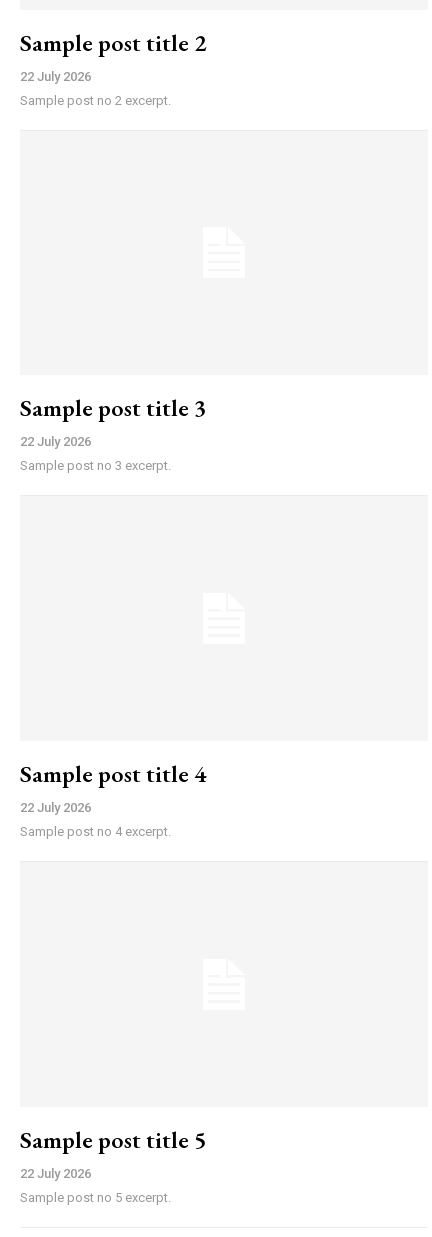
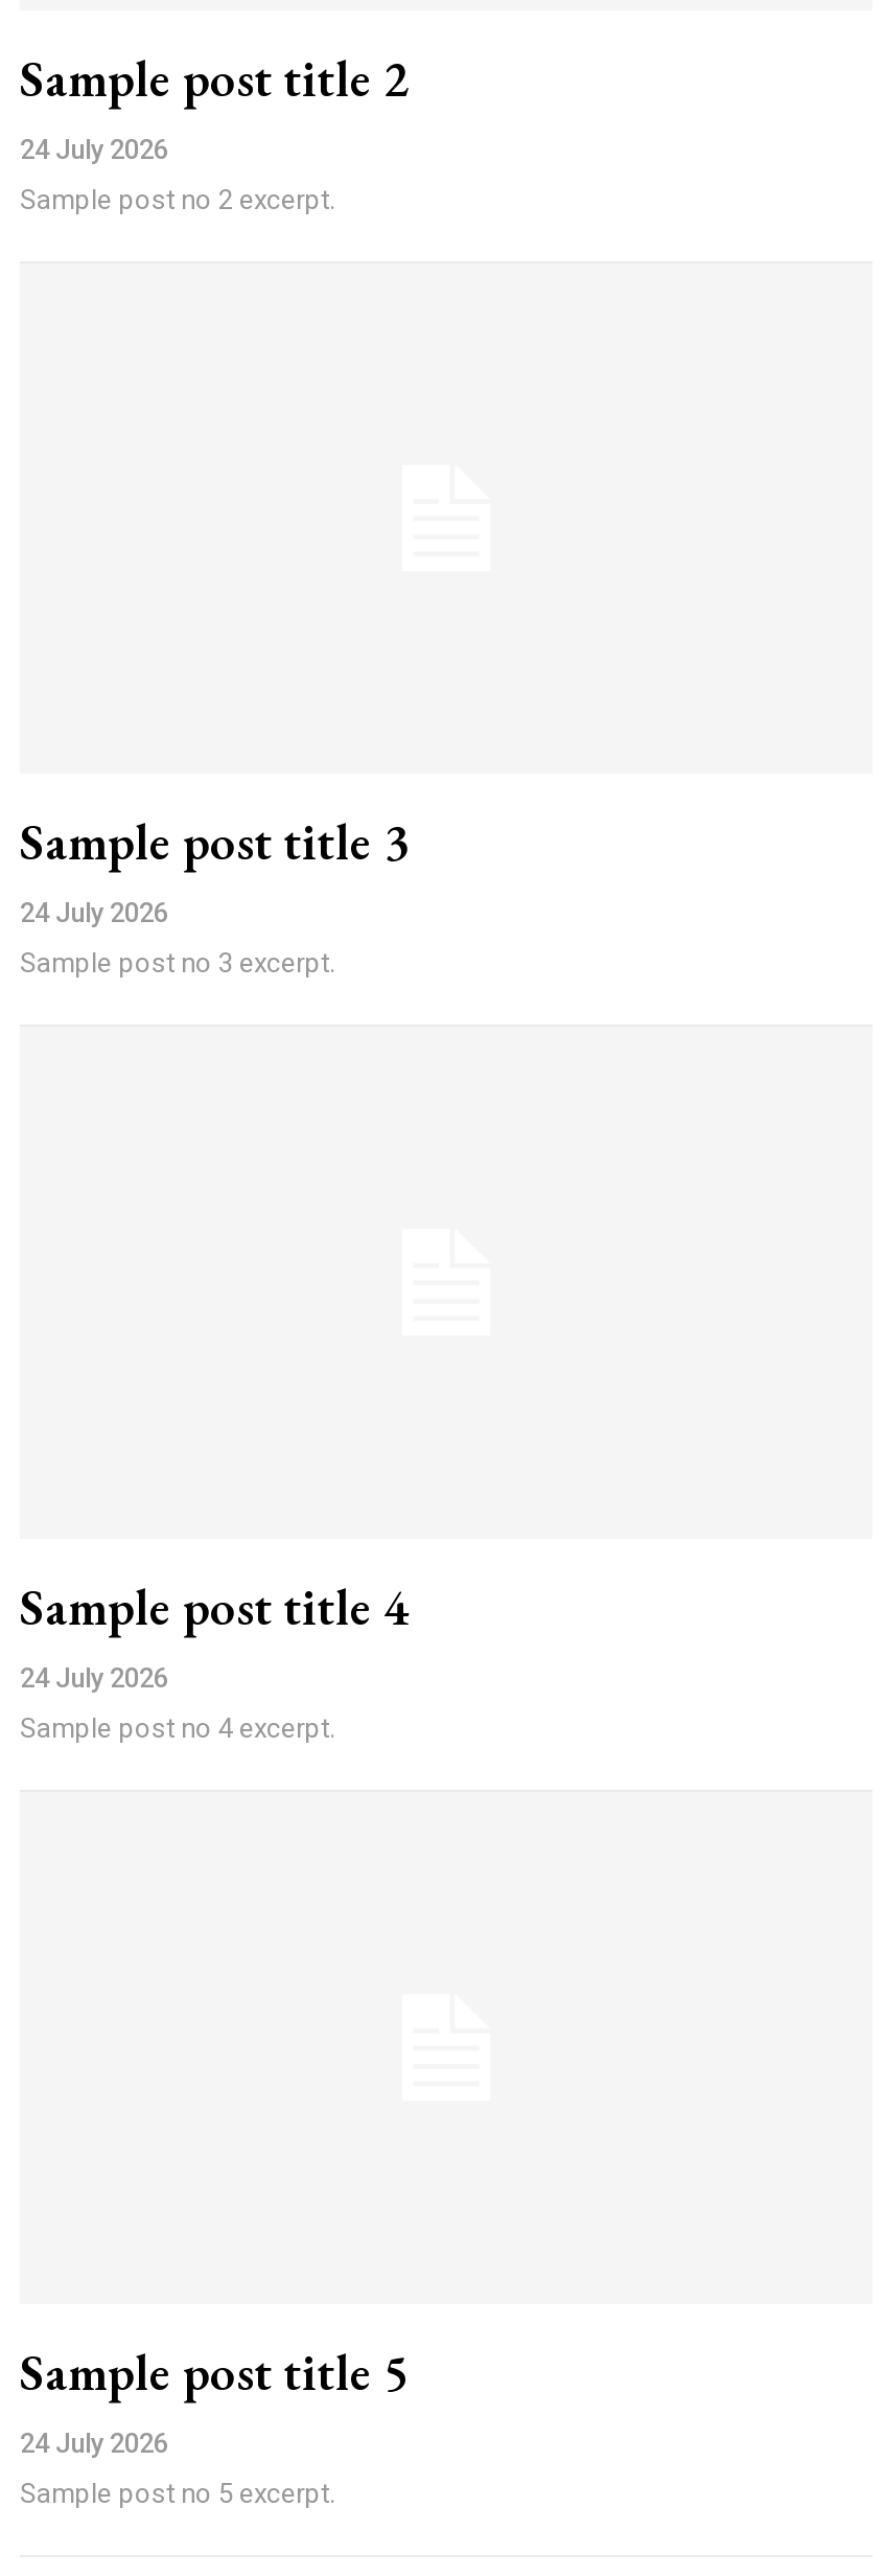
[20,69,91,84] 22 July 2026 -> [20,133,168,164] 24 July 2026
[20,434,91,449] 22 July 2026 -> [20,898,168,929] 24 July 2026
[20,800,91,815] 22 July 2026 -> [20,1663,168,1694] 24 July 2026
[20,1166,91,1181] 22 July 2026 -> [20,2428,168,2459] 24 July 2026

